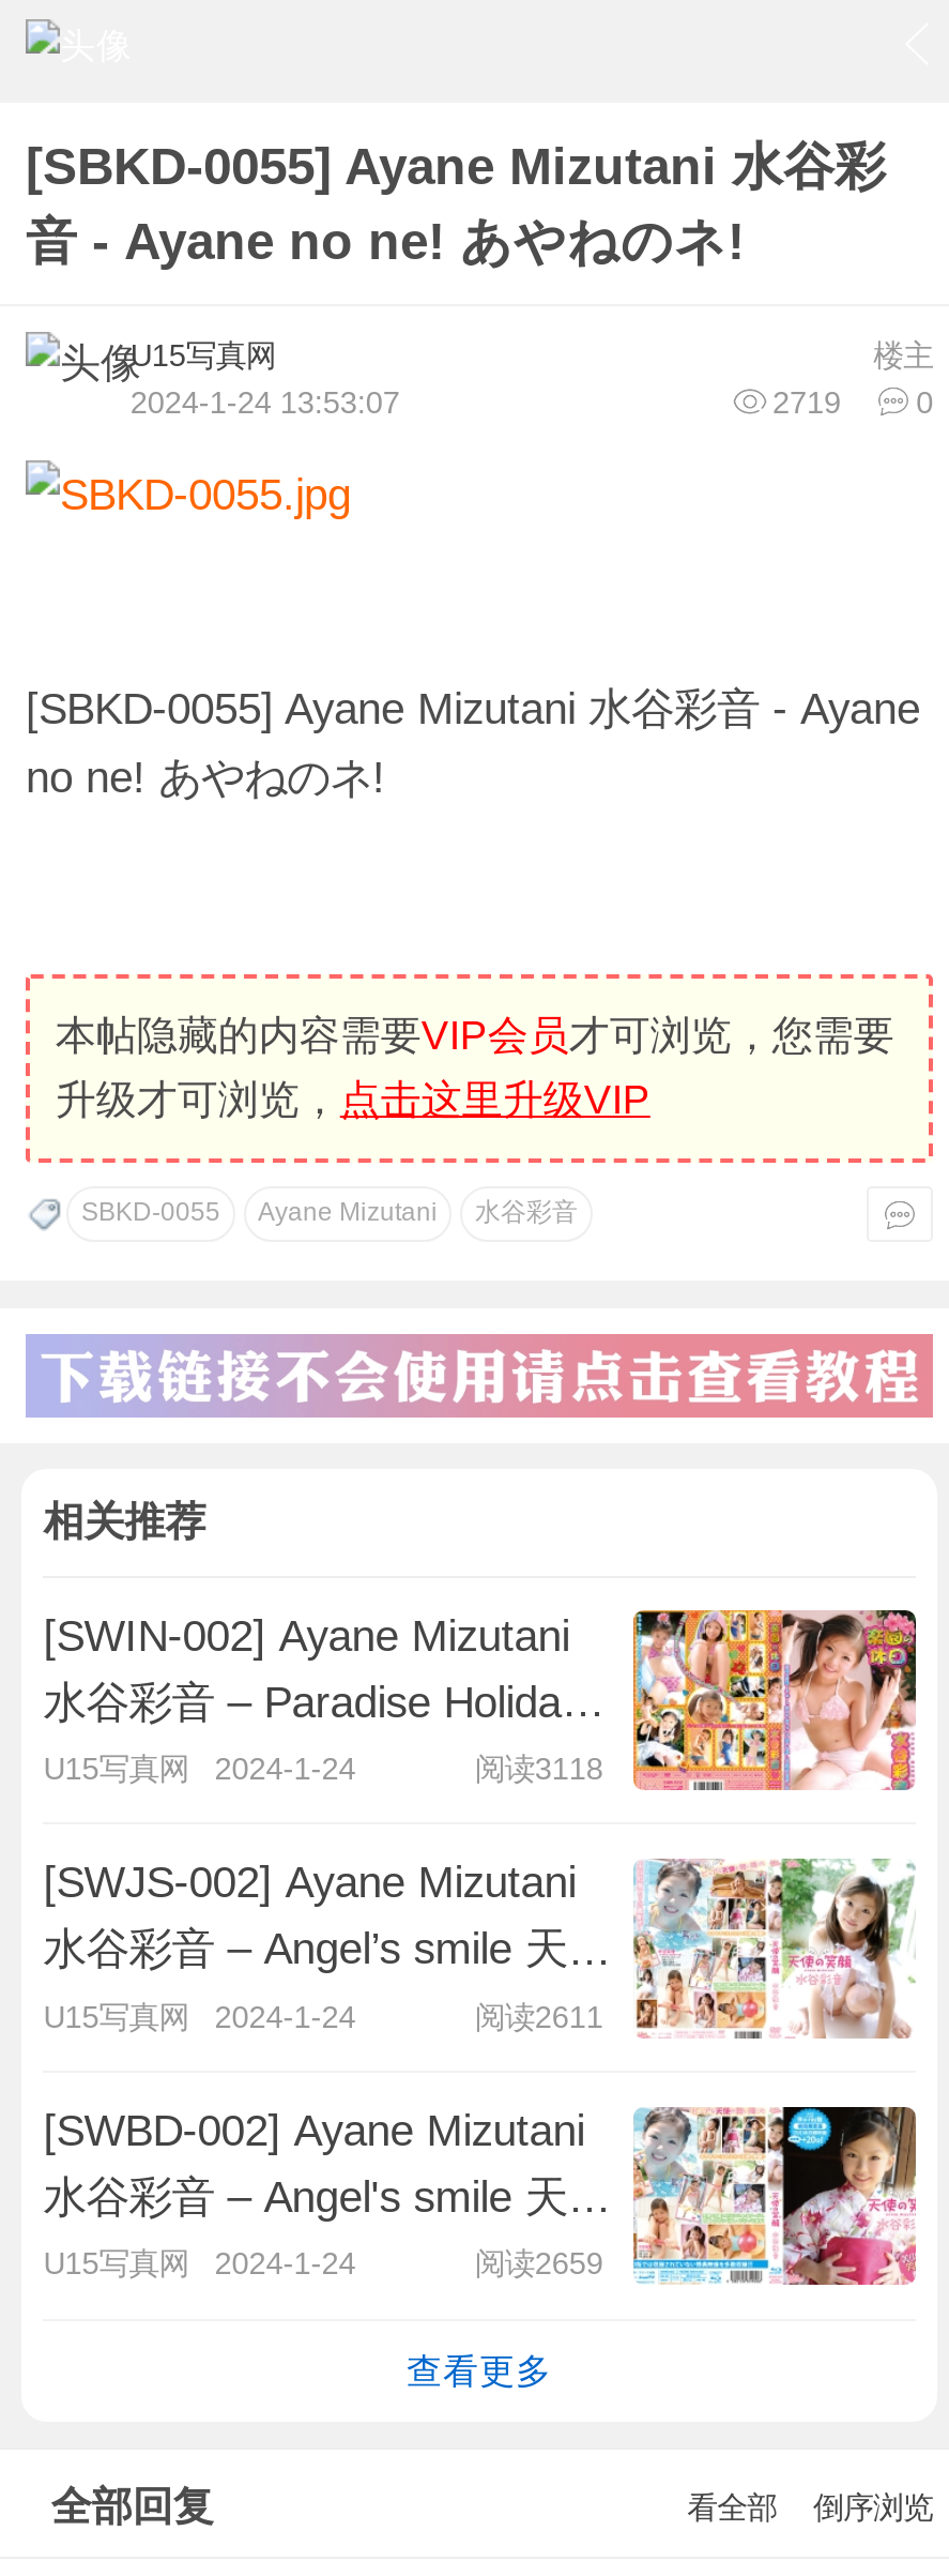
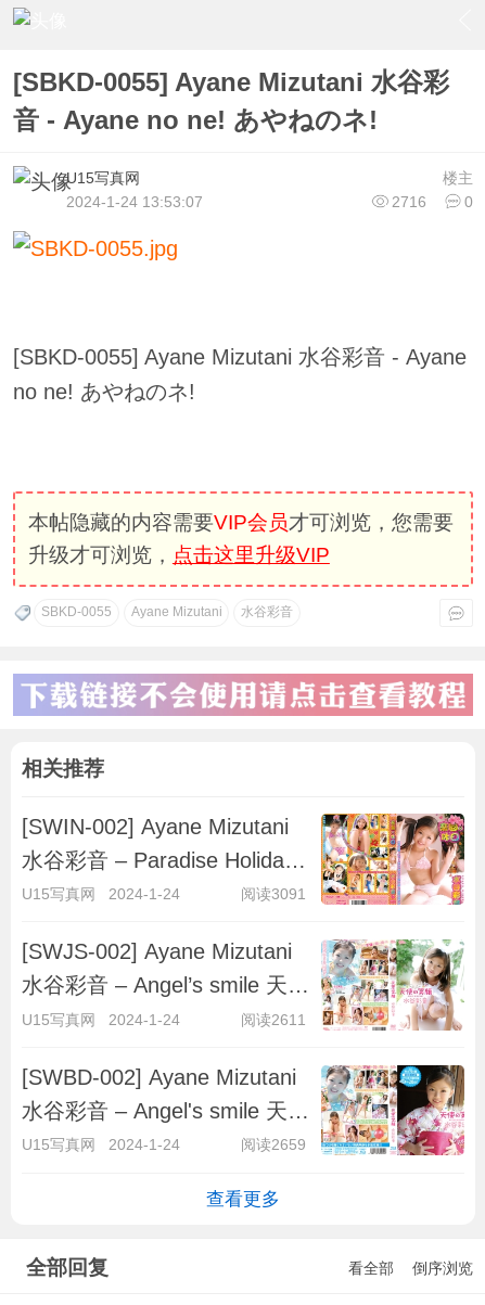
[772,385,933,419] 2719 0 -> [392,193,473,210] 2716 0
[475,1752,603,1786] 阅读3118 -> [241,885,306,903] 阅读3091

